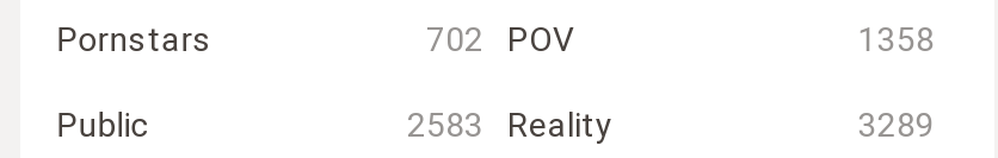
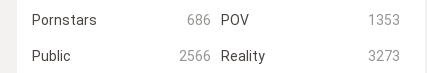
[426,21,574,59] 702 POV -> [187,12,249,28] 686 POV
[858,21,934,59] 1358 -> [368,12,400,28] 1353
[407,107,612,145] 2583 Reality -> [179,48,265,64] 2566 Reality
[858,107,934,145] 3289 -> [368,48,400,64] 3273

